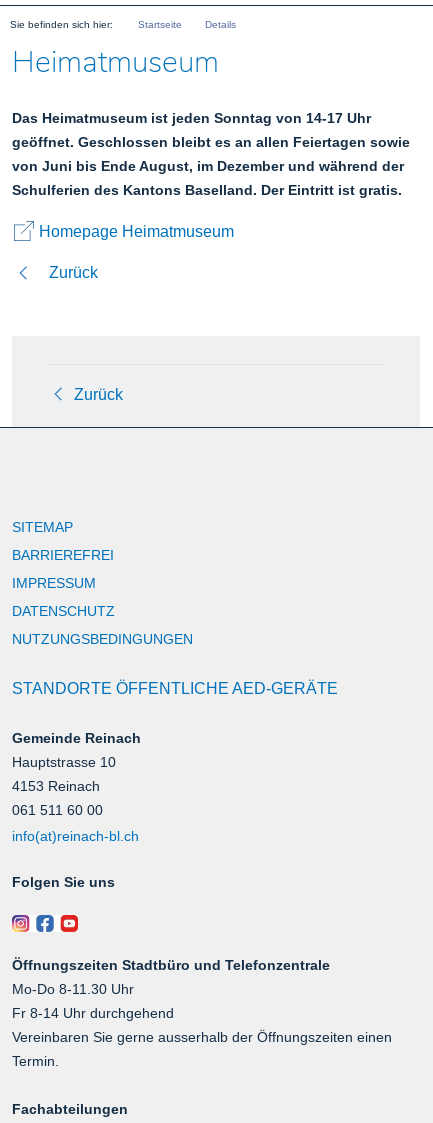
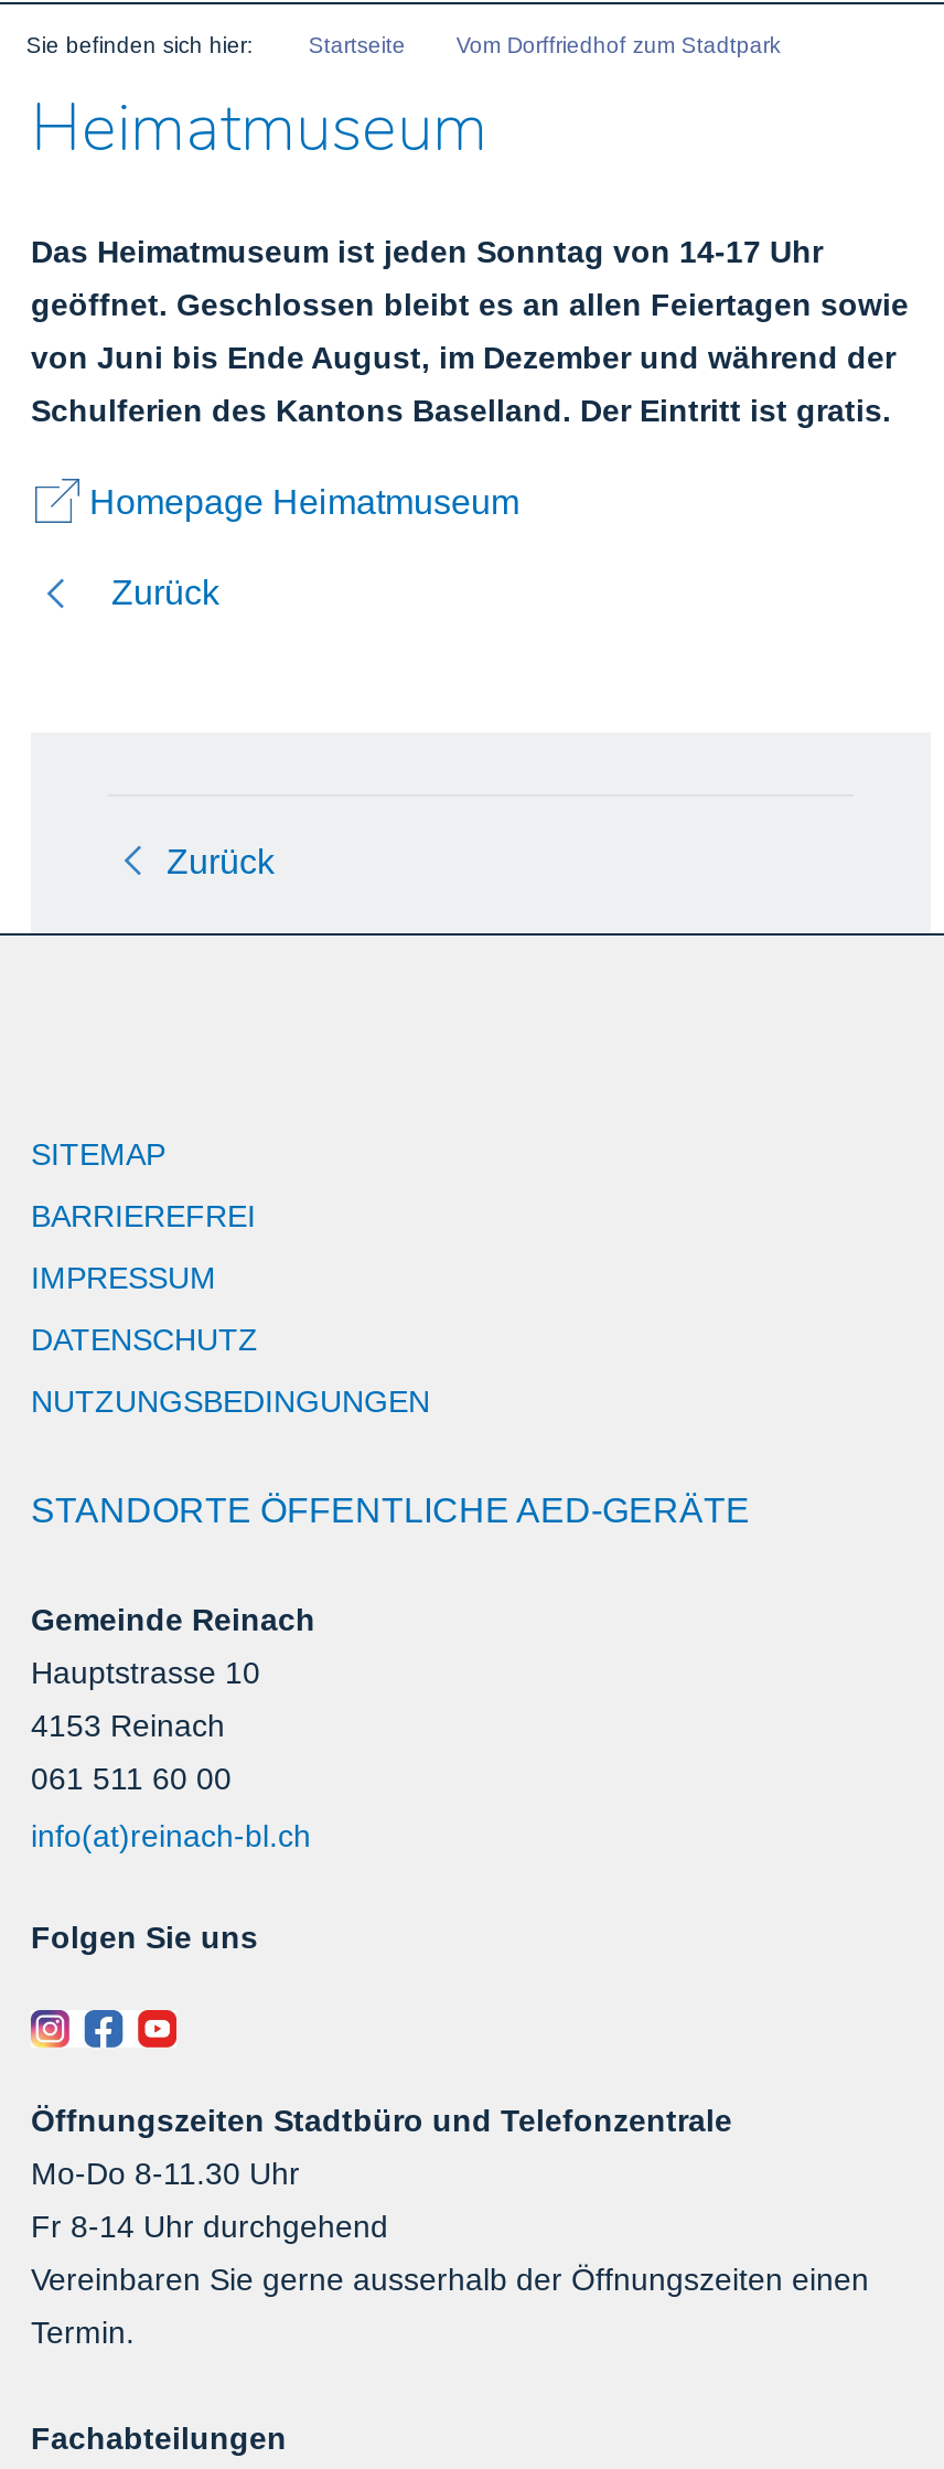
[205,19,236,30] Details -> [456,33,781,57] Vom Dorffriedhof zum Stadtpark

